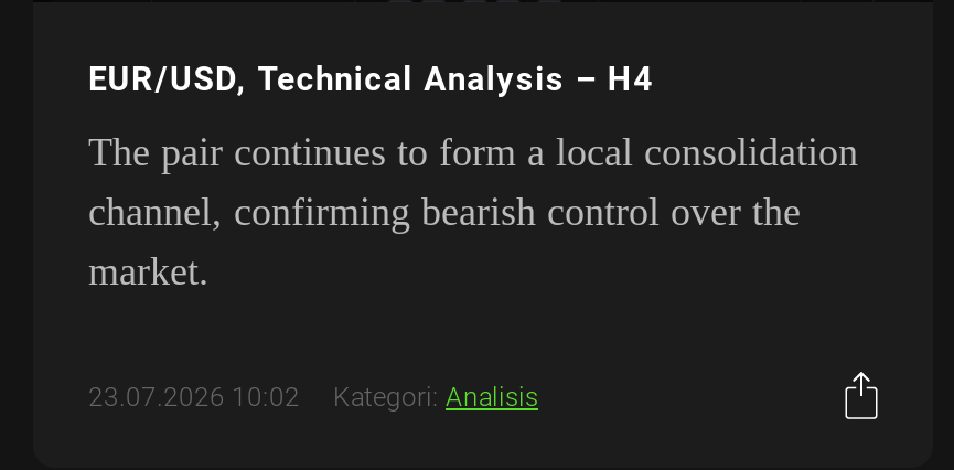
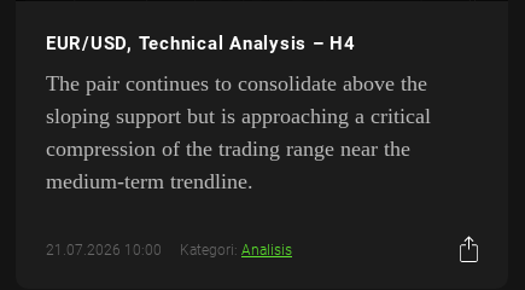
[88,130,858,294] The pair continues to form a local consolidation | channel, confirming bearish control over the | market. -> [46,71,431,193] The pair continues to consolidate above the | sloping support but is approaching a critical | compression of the trading range near the | medium-term trendline.
[88,381,538,412] 23.07.2026 10:02 Kategori: Analisis -> [46,241,292,258] 21.07.2026 10:00 Kategori: Analisis

